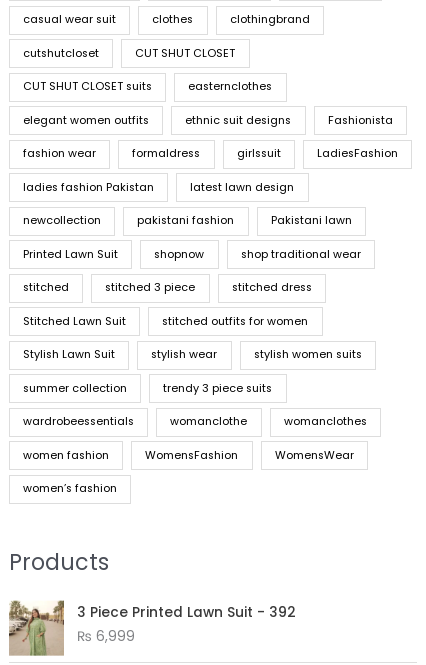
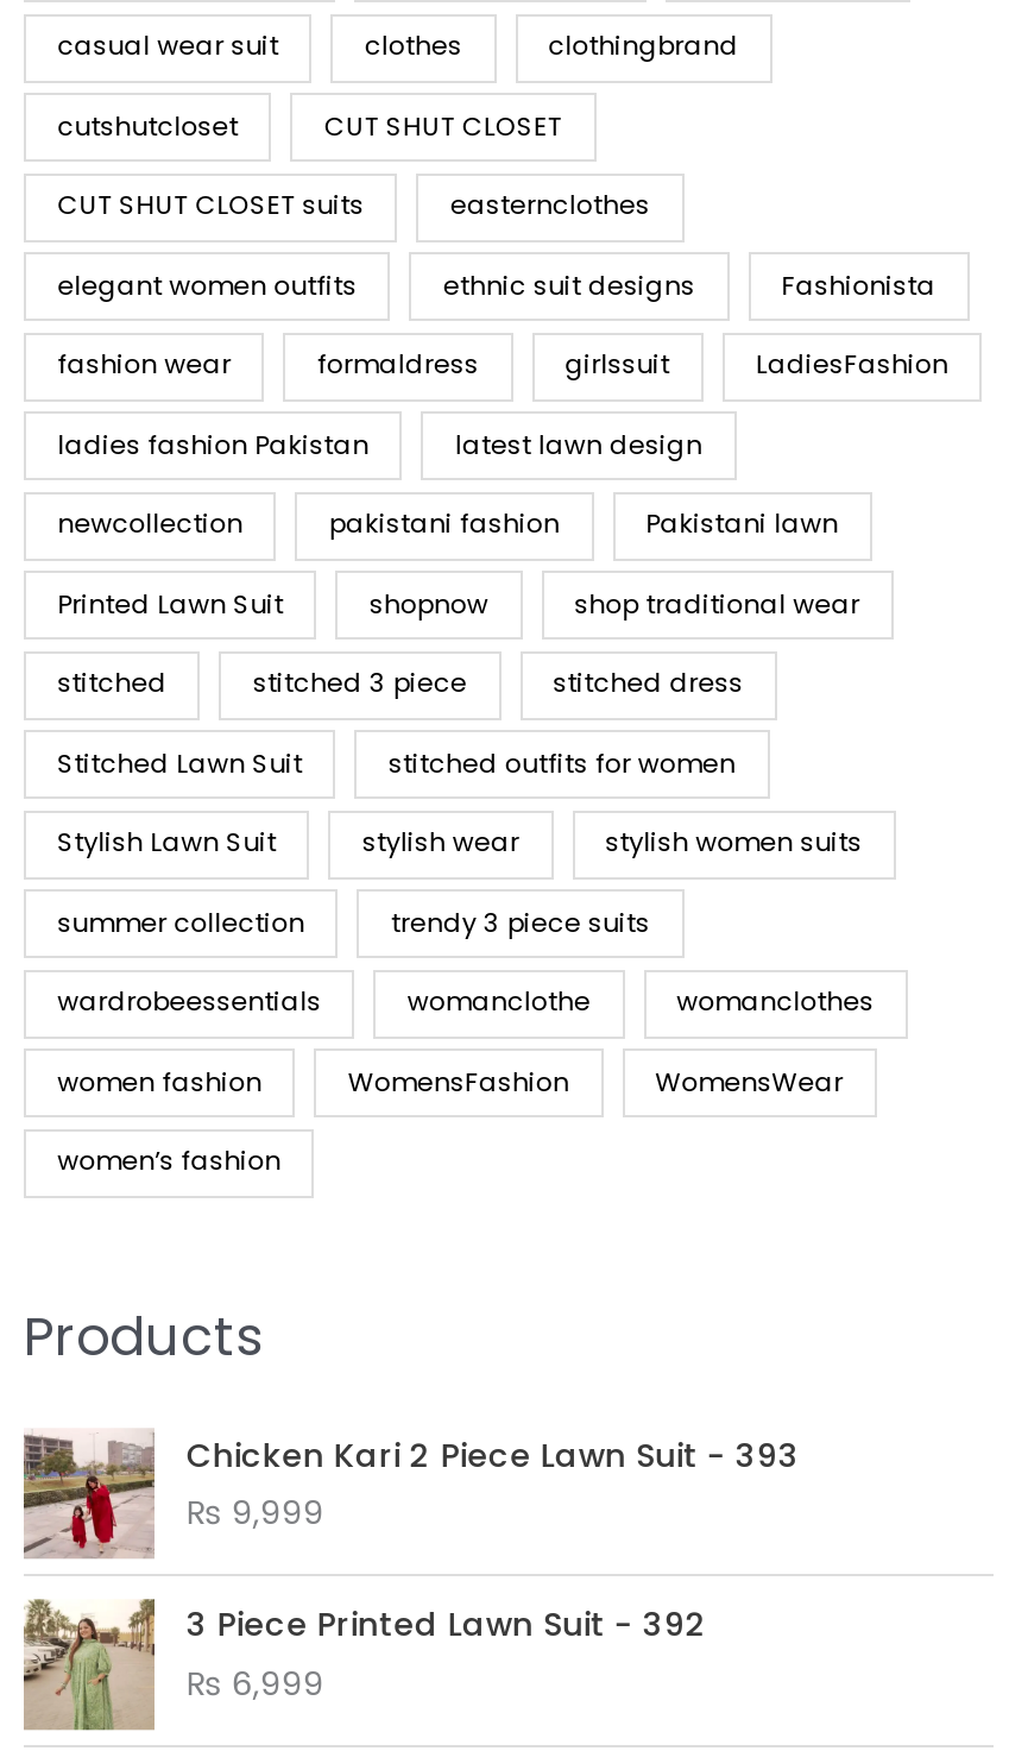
none -> [21,1429,800,1560] [image] | Chicken Kari 2 Piece Lawn Suit - 393 | ₨ 9,999

